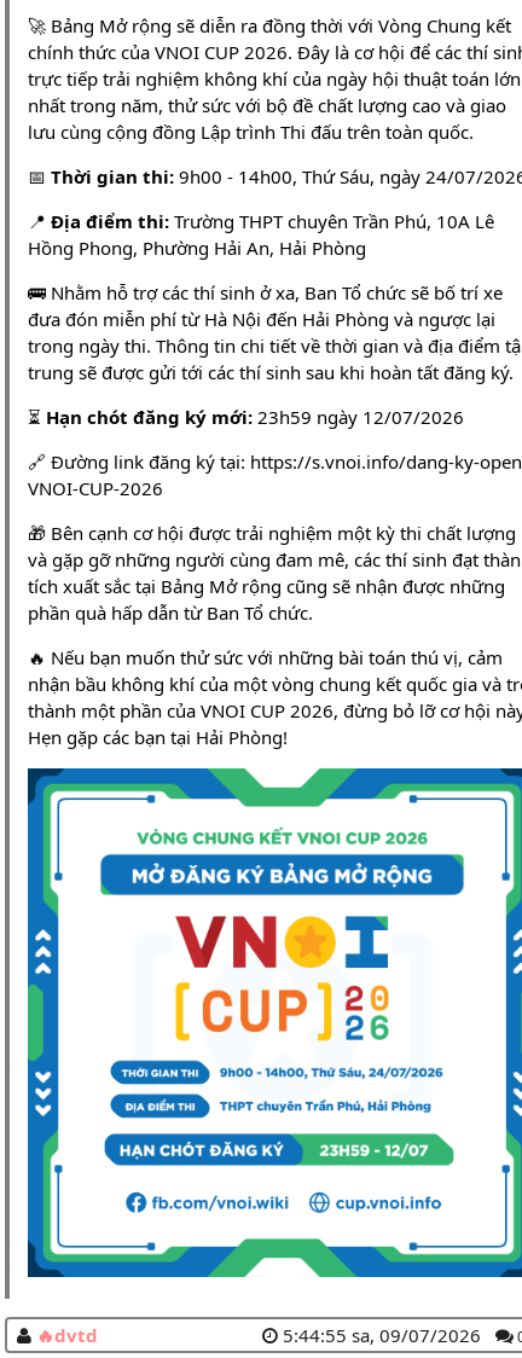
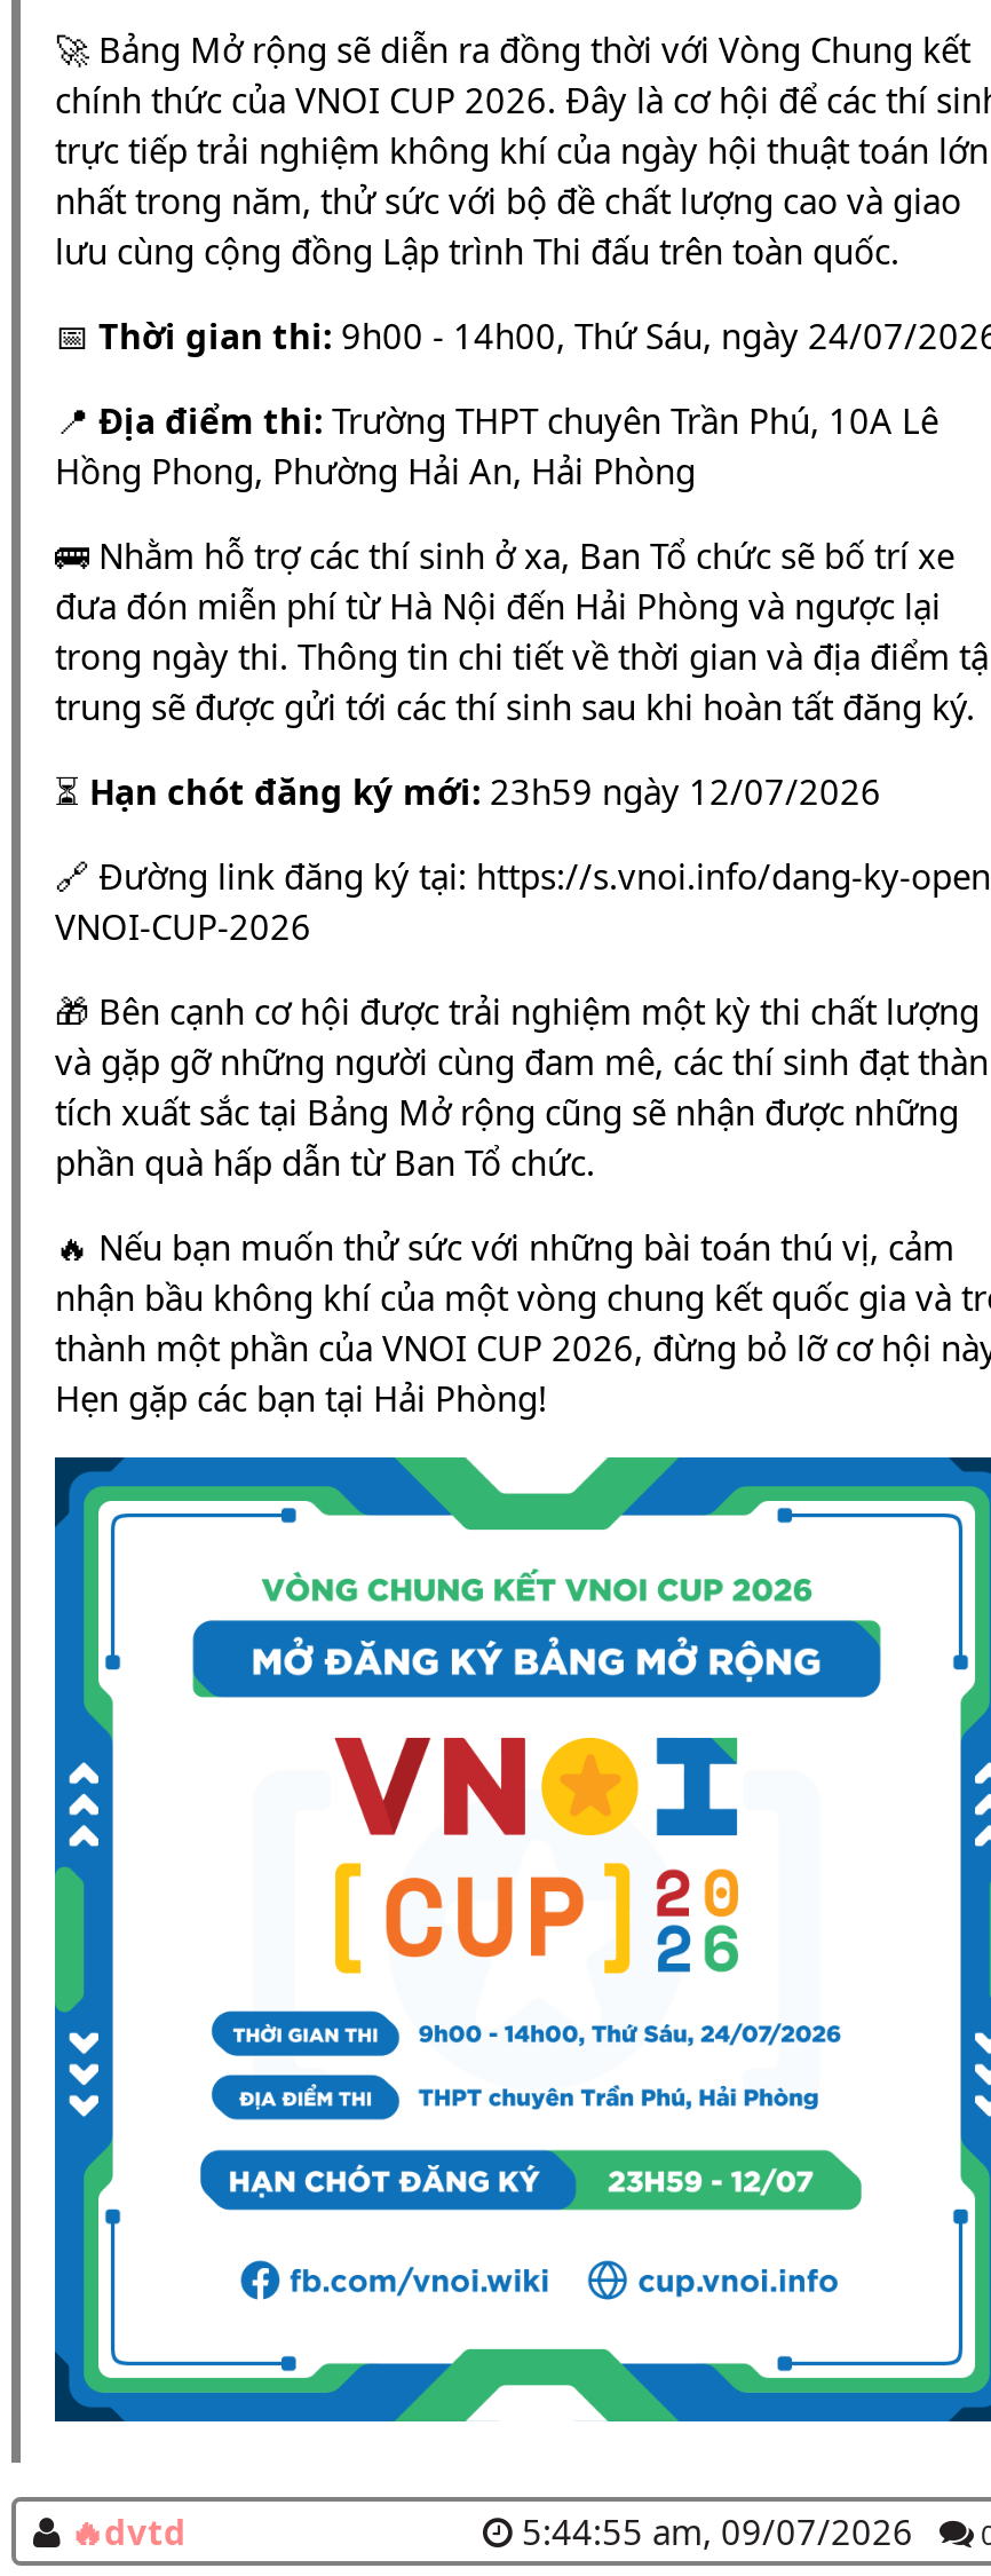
[283,1323,481,1347] 5:44:55 sa, 09/07/2026 -> [522,2508,913,2554] 5:44:55 am, 09/07/2026

